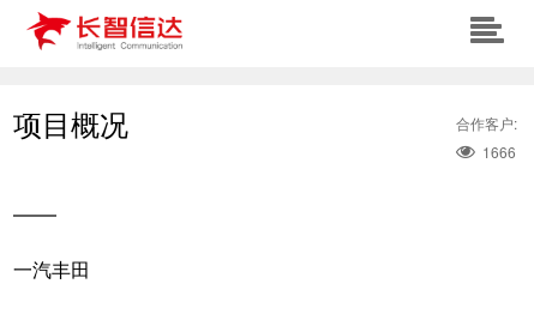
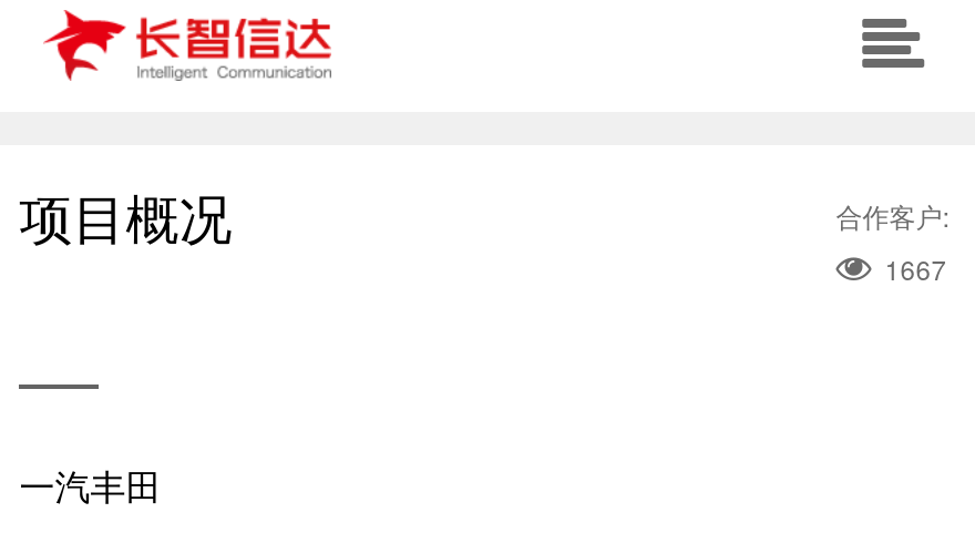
[479,141,516,162] 1666 -> [878,249,947,287] 1667

